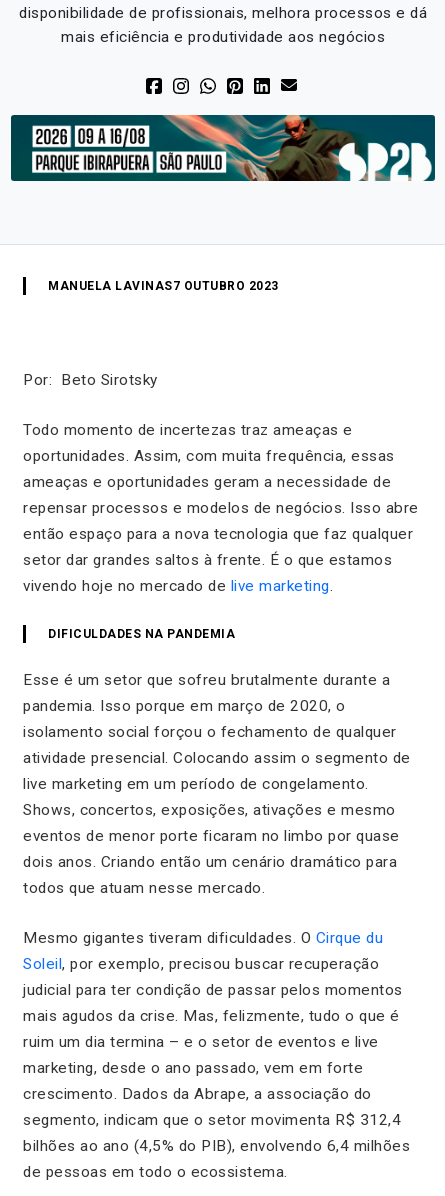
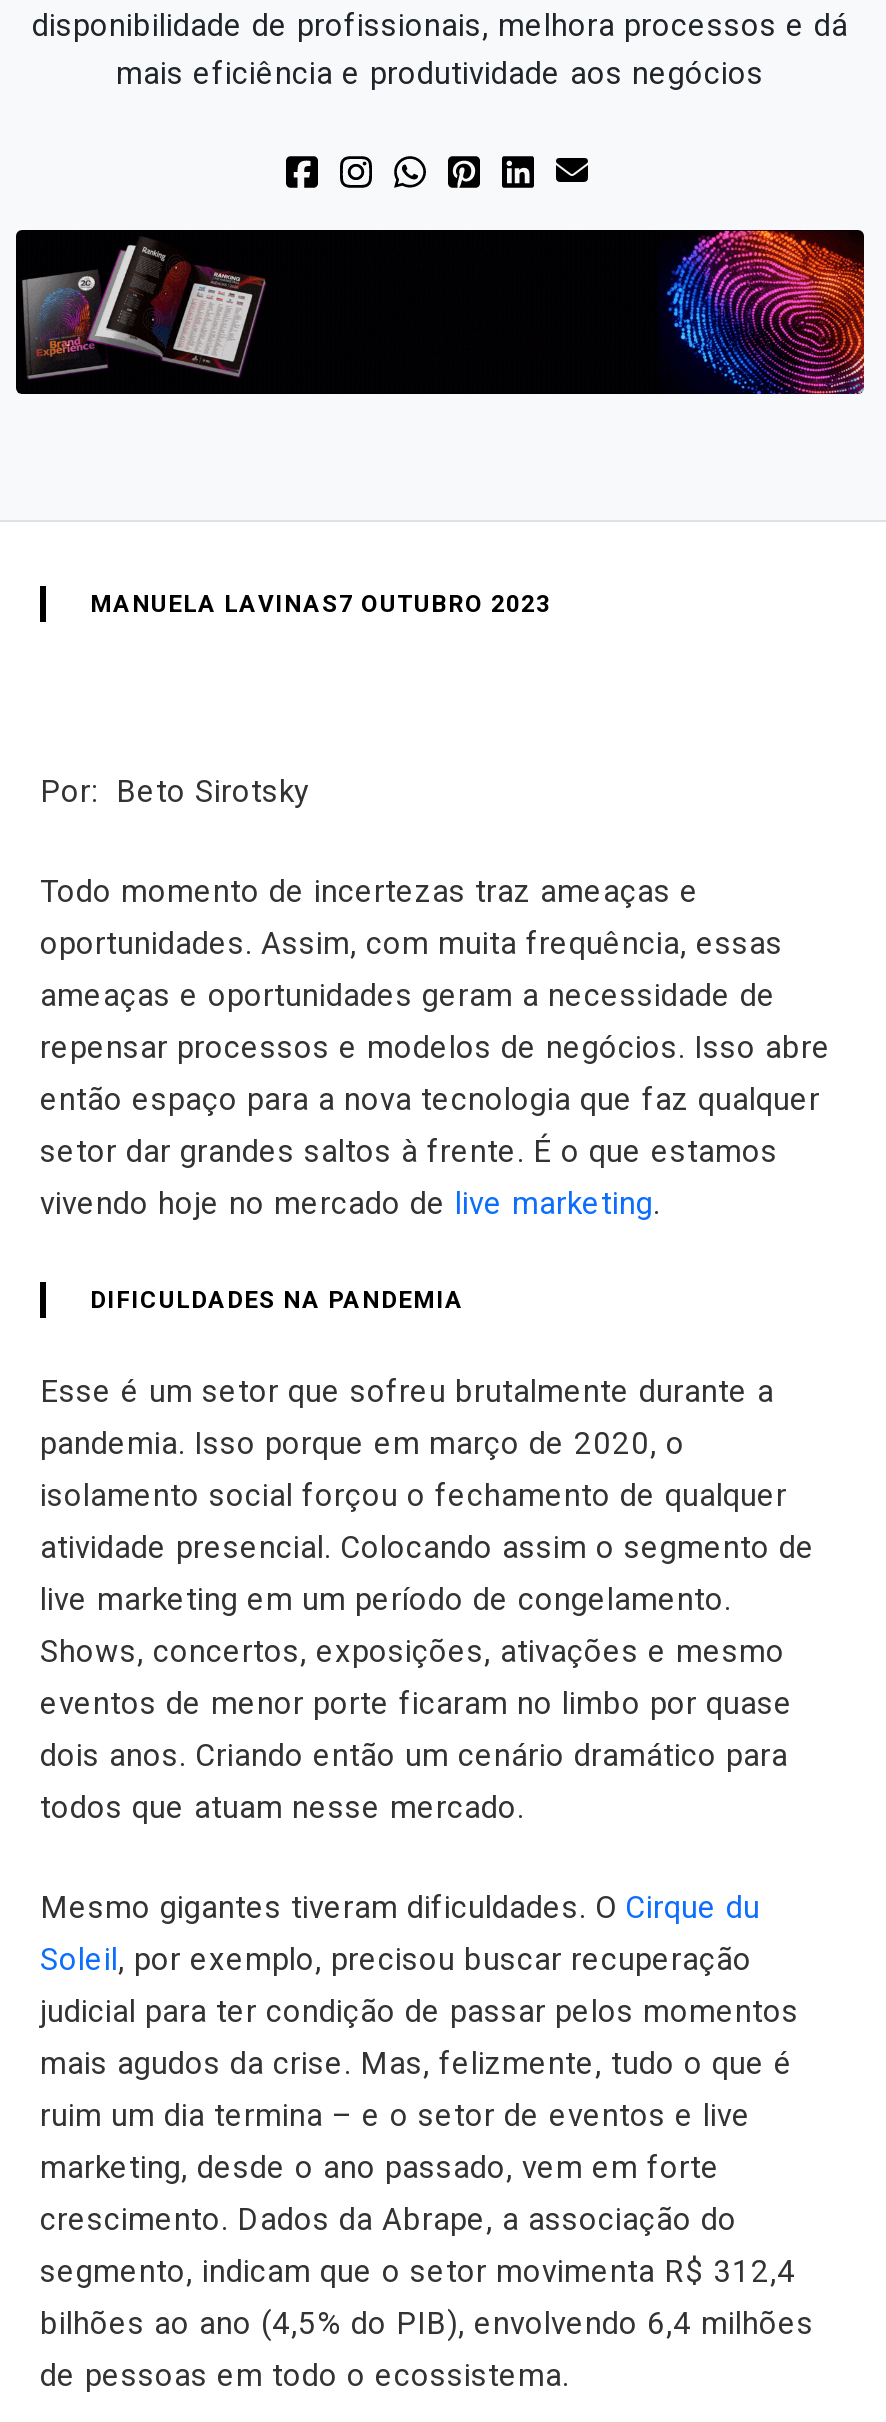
[11,114,436,182] [image] -> [16,228,866,396] [image]

